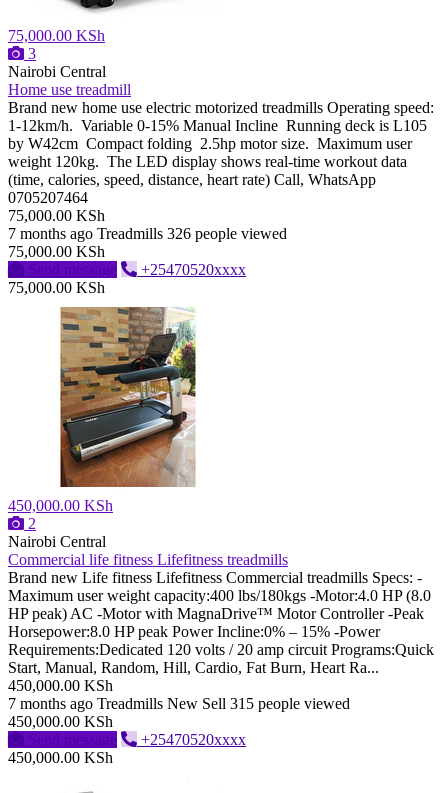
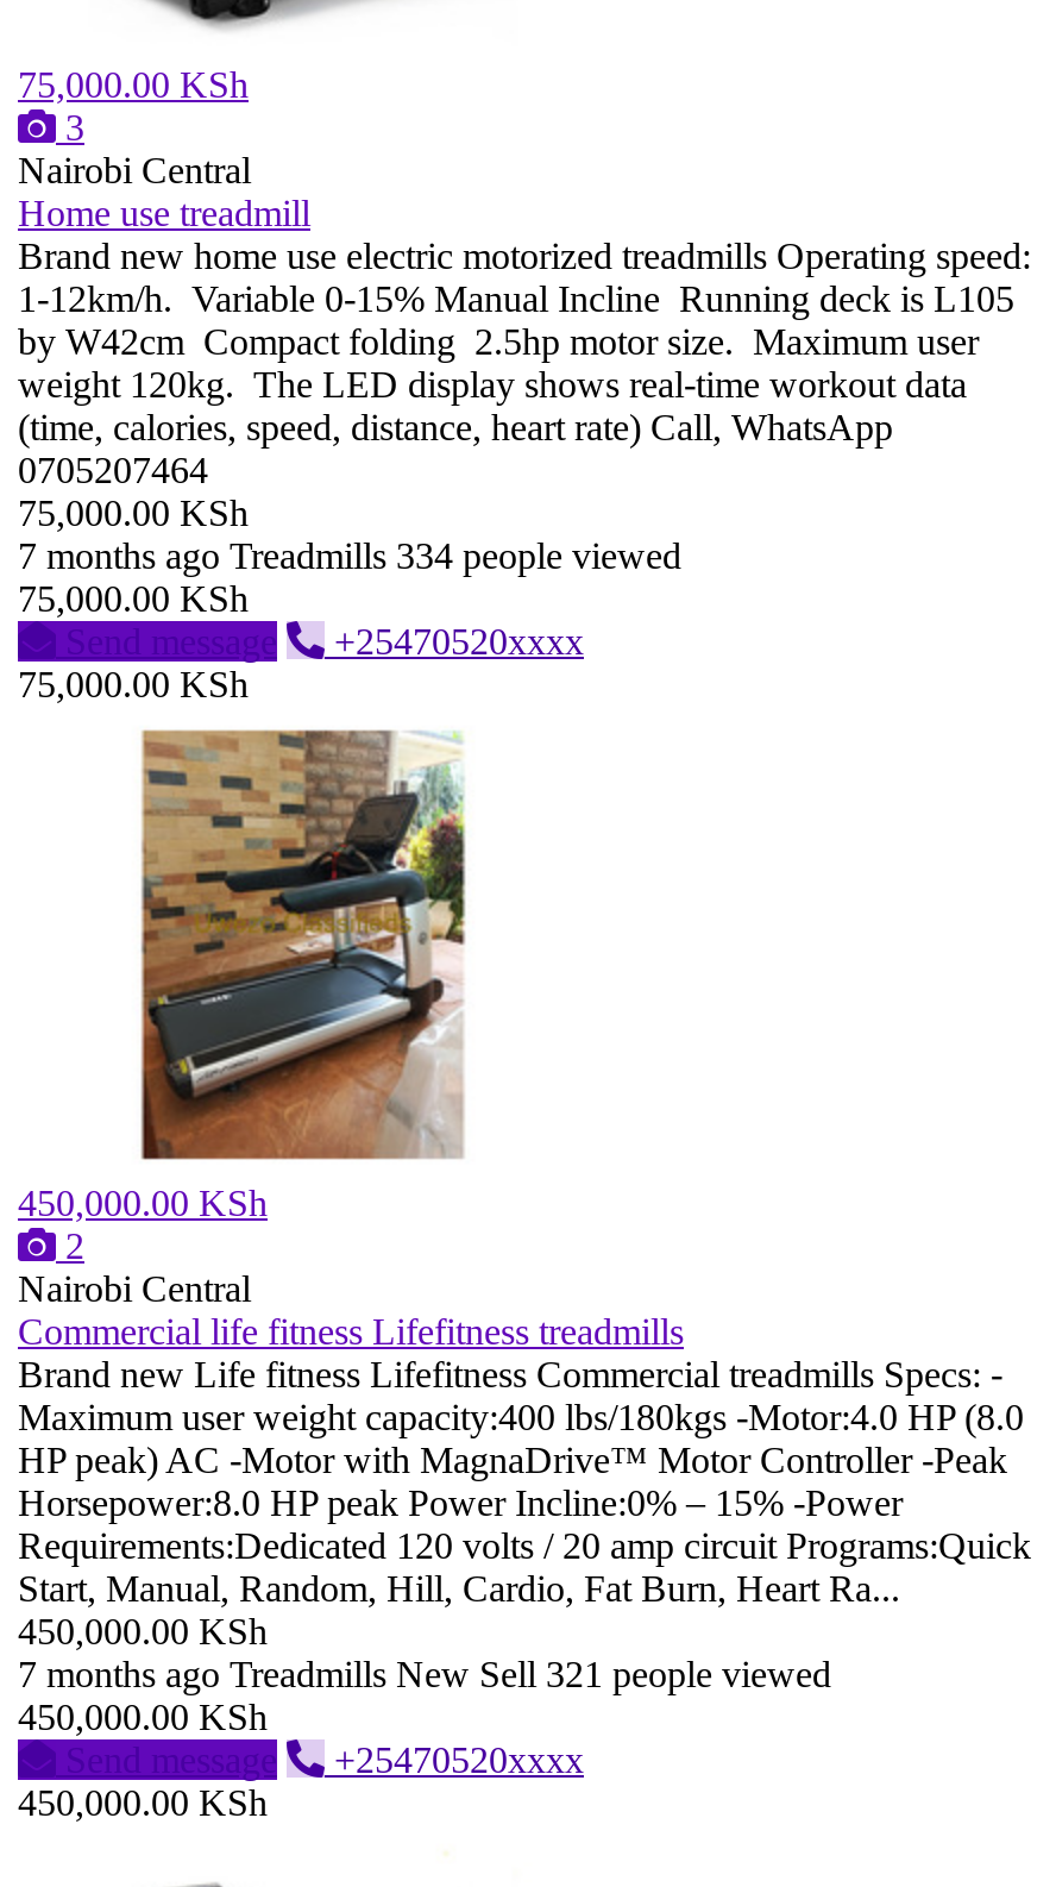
[8,225,287,242] 7 months ago Treadmills 326 people viewed -> [18,535,681,576] 7 months ago Treadmills 334 people viewed
[8,695,350,712] 7 months ago Treadmills New Sell 315 people viewed -> [18,1654,831,1694] 7 months ago Treadmills New Sell 321 people viewed

